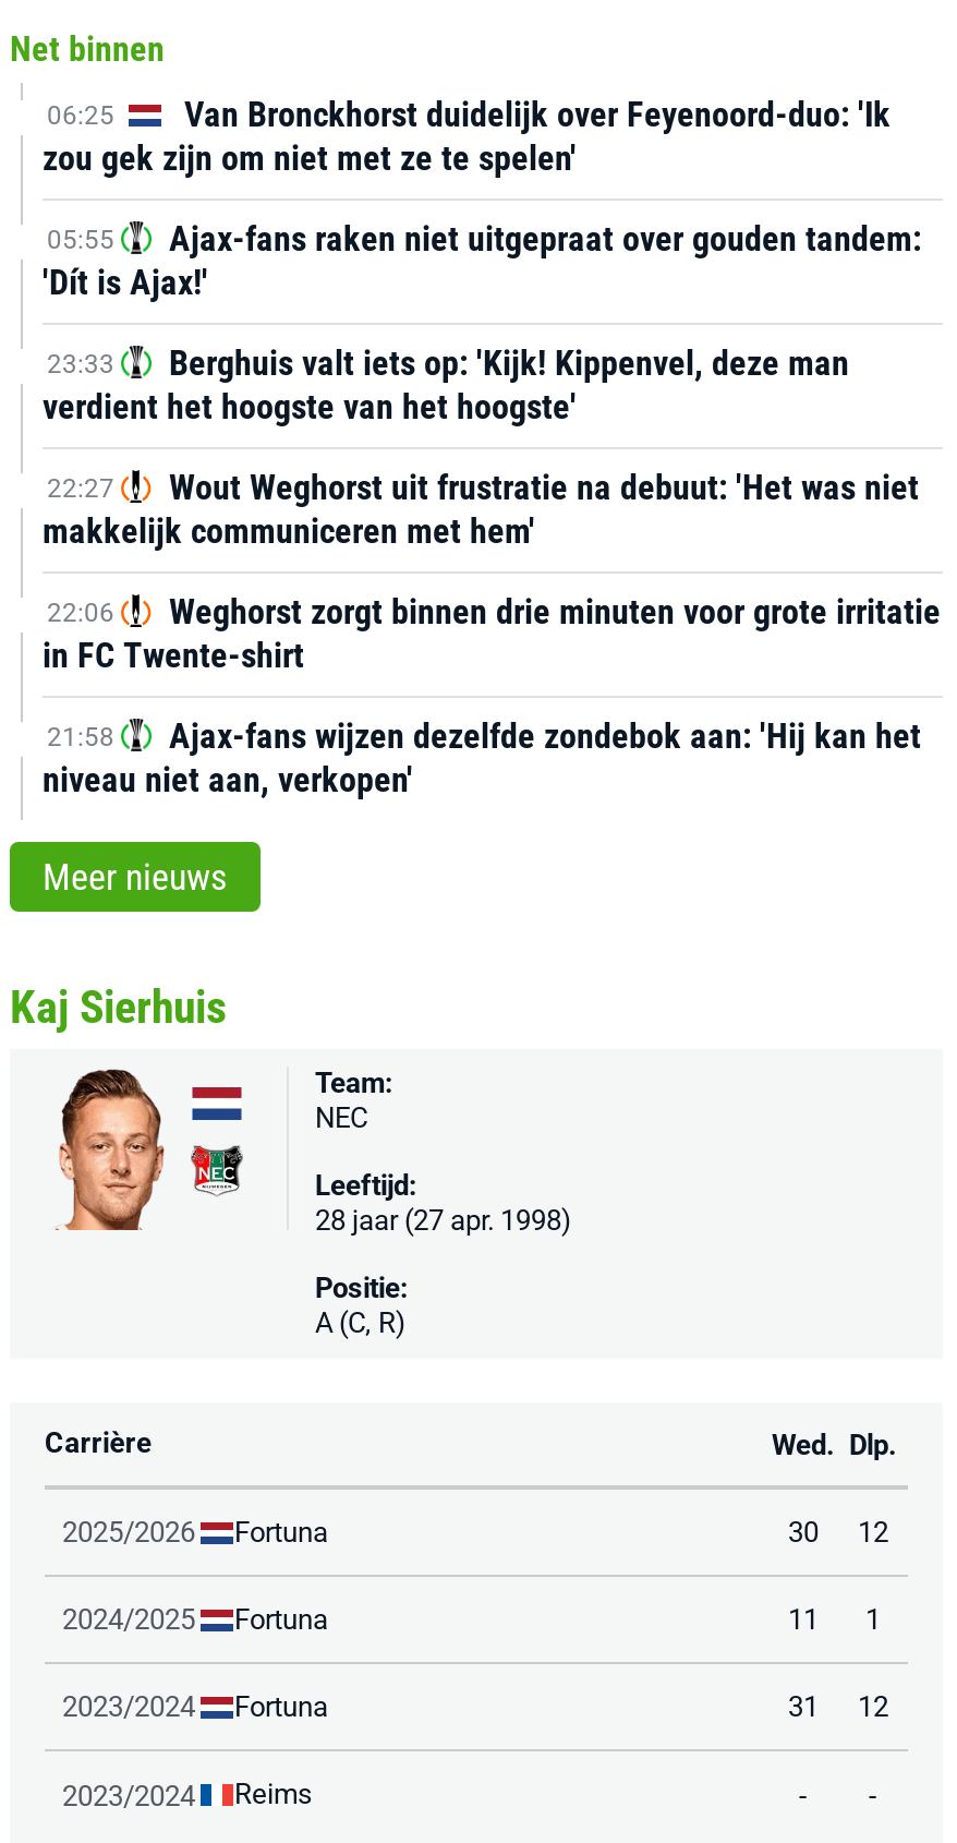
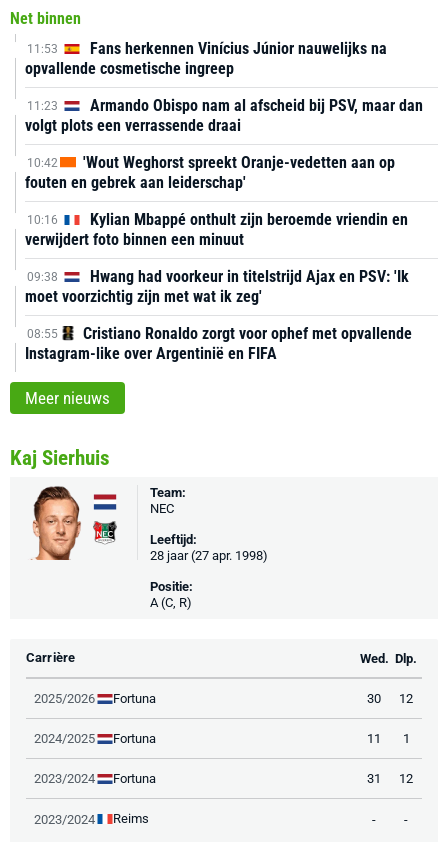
[43,94,891,179] 06:25 | Van Bronckhorst duidelijk over Feyenoord-duo: 'Ik | zou gek zijn om niet met ze te spelen' -> [25,39,387,78] 11:53 | Fans herkennen Vinícius Júnior nauwelijks na | opvallende cosmetische ingreep
[43,218,921,303] 05:55 | Ajax-fans raken niet uitgepraat over gouden tandem: | 'Dít is Ajax!' -> [25,96,423,135] 11:23 | Armando Obispo nam al afscheid bij PSV, maar dan | volgt plots een verrassende draai
[43,342,849,427] 23:33 | Berghuis valt iets op: 'Kijk! Kippenvel, deze man | verdient het hoogste van het hoogste' -> [25,153,395,192] 10:42 | 'Wout Weghorst spreekt Oranje-vedetten aan op | fouten en gebrek aan leiderschap'
[43,467,919,552] 22:27 | Wout Weghorst uit frustratie na debuut: 'Het was niet | makkelijk communiceren met hem' -> [25,210,408,249] 10:16 | Kylian Mbappé onthult zijn beroemde vriendin en | verwijdert foto binnen een minuut
[43,591,941,676] 22:06 | Weghorst zorgt binnen drie minuten voor grote irritatie | in FC Twente-shirt -> [25,267,409,306] 09:38 | Hwang had voorkeur in titelstrijd Ajax en PSV: 'Ik | moet voorzichtig zijn met wat ik zeg'
[43,715,921,800] 21:58 | Ajax-fans wijzen dezelfde zondebok aan: 'Hij kan het | niveau niet aan, verkopen' -> [25,324,412,363] 08:55 | Cristiano Ronaldo zorgt voor ophef met opvallende | Instagram-like over Argentinië en FIFA

